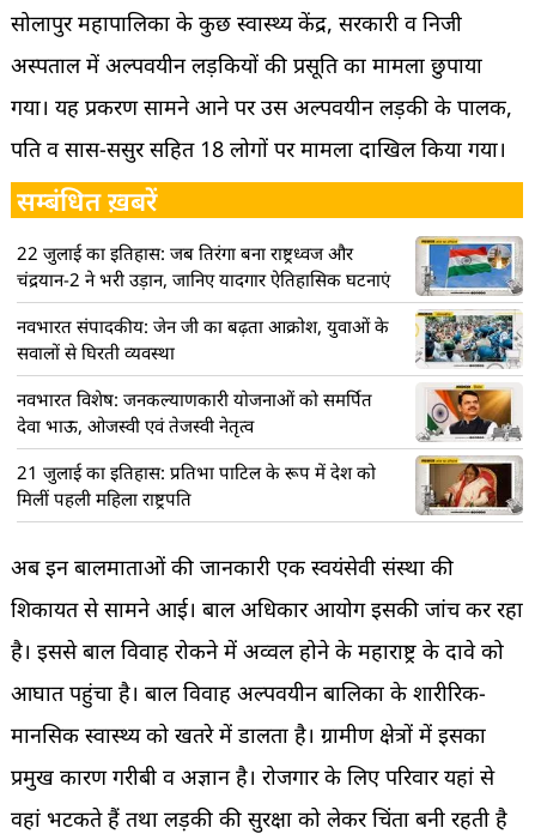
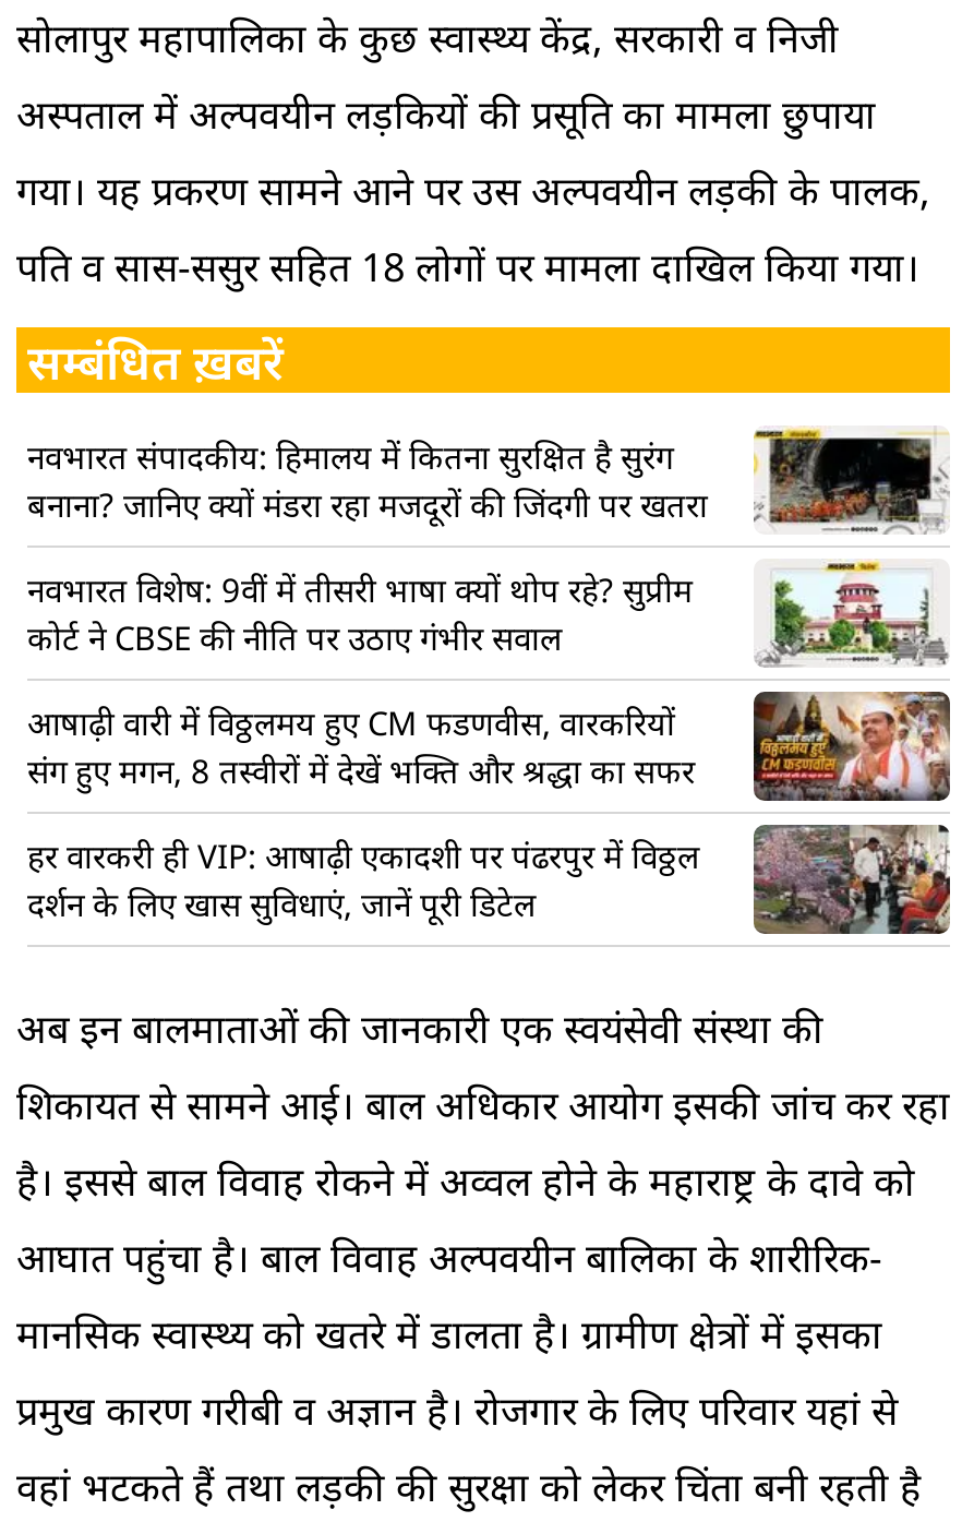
[17,237,523,296] [image] | 22 जुलाई का इतिहास: जब तिरंगा बना राष्ट्रध्वज और | चंद्रयान-2 ने भरी उड़ान, जानिए यादगार ऐतिहासिक घटनाएं -> [27,430,948,532] [image] | नवभारत संपादकीय: हिमालय में कितना सुरक्षित है सुरंग | बनाना? जानिए क्यों मंडरा रहा मजदूरों की जिंदगी पर खतरा
[17,310,522,367] [image] | नवभारत संपादकीय: जेन जी का बढ़ता आक्रोश, युवाओं के | सवालों से घिरती व्यवस्था -> [27,561,948,666] [image] | नवभारत विशेष: 9वीं में तीसरी भाषा क्यों थोप रहे? सुप्रीम | कोर्ट ने CBSE की नीति पर उठाए गंभीर सवाल
[17,382,523,442] [image] | नवभारत विशेष: जनकल्याणकारी योजनाओं को समर्पित | देवा भाऊ, ओजस्वी एवं तेजस्वी नेतृत्व -> [27,690,952,803] [image] | आषाढ़ी वारी में विठ्ठलमय हुए CM फडणवीस, वारकरियों | संग हुए मगन, 8 तस्वीरों में देखें भक्ति और श्रद्धा का सफर
[17,457,522,515] [image] | 21 जुलाई का इतिहास: प्रतिभा पाटिल के रूप में देश को | मिलीं पहली महिला राष्ट्रपति -> [27,825,950,936] [image] | हर वारकरी ही VIP: आषाढ़ी एकादशी पर पंढरपुर में विठ्ठल | दर्शन के लिए खास सुविधाएं, जानें पूरी डिटेल

